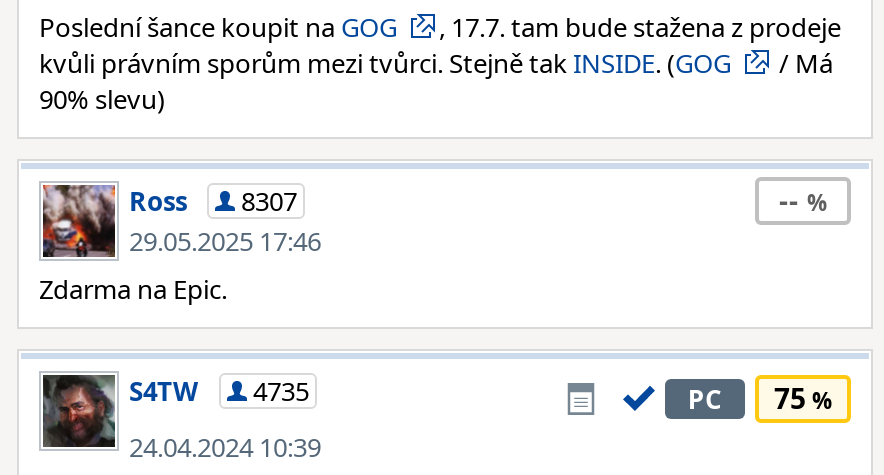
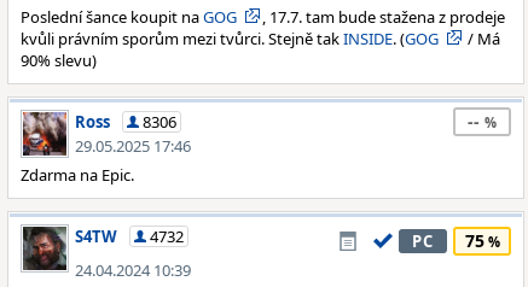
[129,183,297,219] Ross 8307 -> [75,111,176,133] Ross 8306
[129,373,309,409] S4TW 4735 -> [75,225,184,247] S4TW 4732

